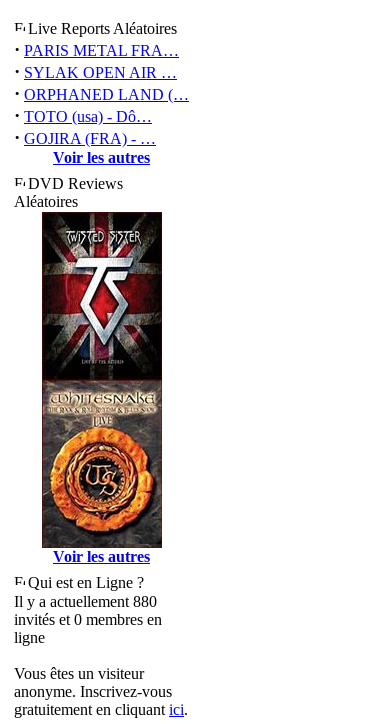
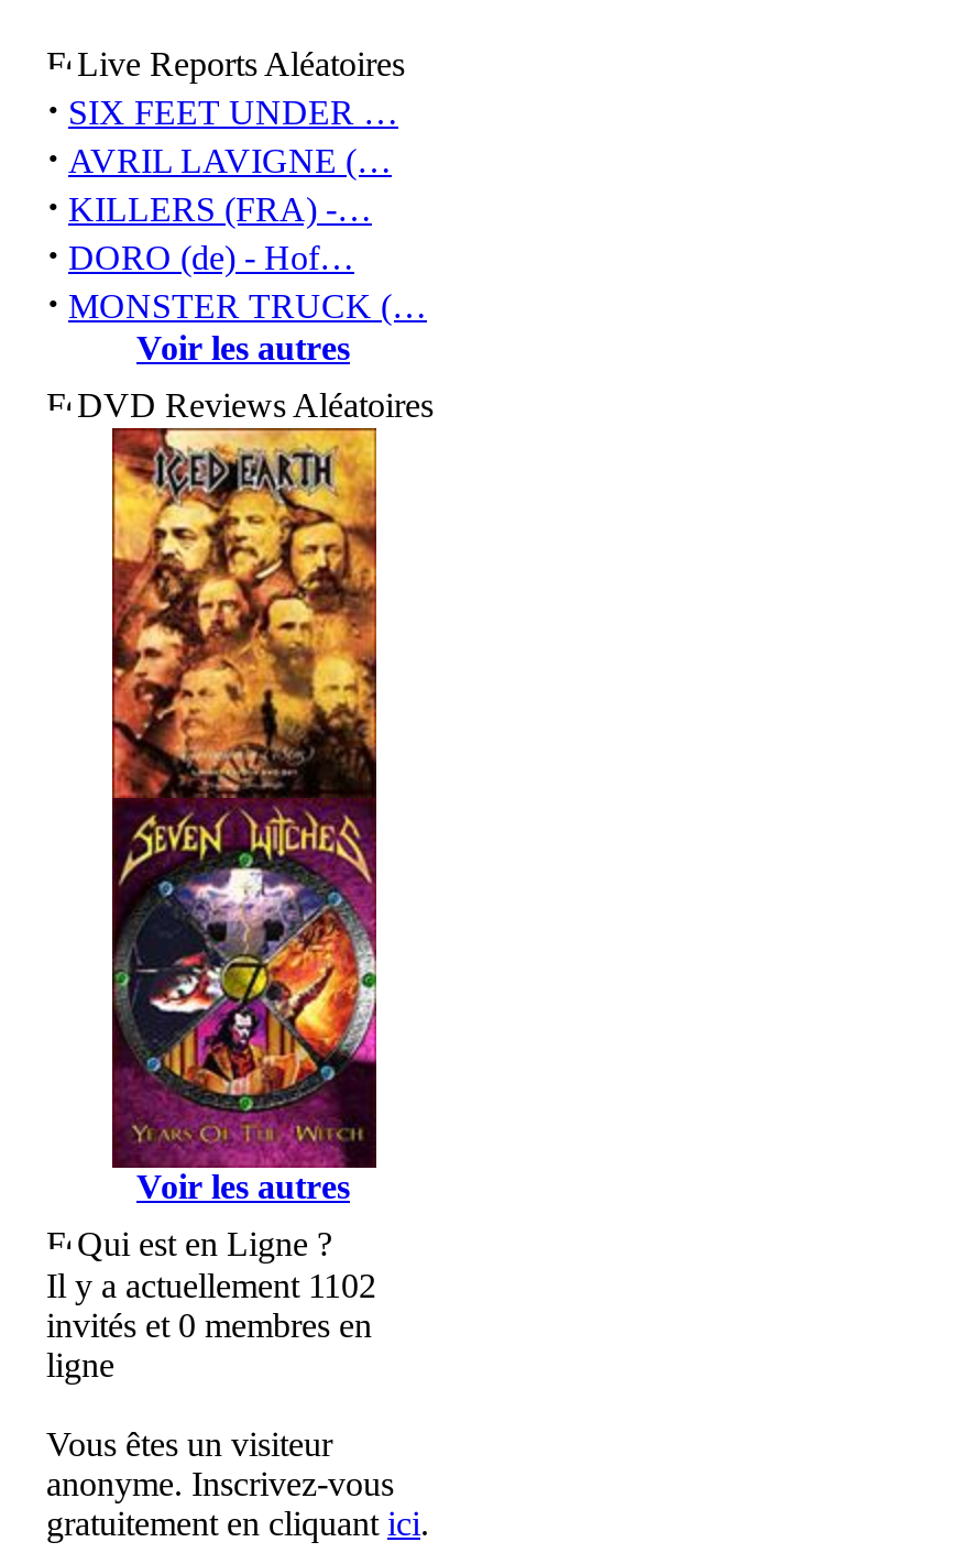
[14,39,189,148] · PARIS METAL FRA… | · SYLAK OPEN AIR … | · ORPHANED LAND (… | · TOTO (usa) - Dô… | · GOJIRA (FRA) - … -> [46,87,427,327] · SIX FEET UNDER … | · AVRIL LAVIGNE (… | · KILLERS (FRA) -… | · DORO (de) - Hof… | · MONSTER TRUCK (…
[41,218,164,523] [image] -> [108,441,379,1152] [image]
[14,593,157,610] Il y a actuellement 880 -> [46,1267,376,1304] Il y a actuellement 1102

